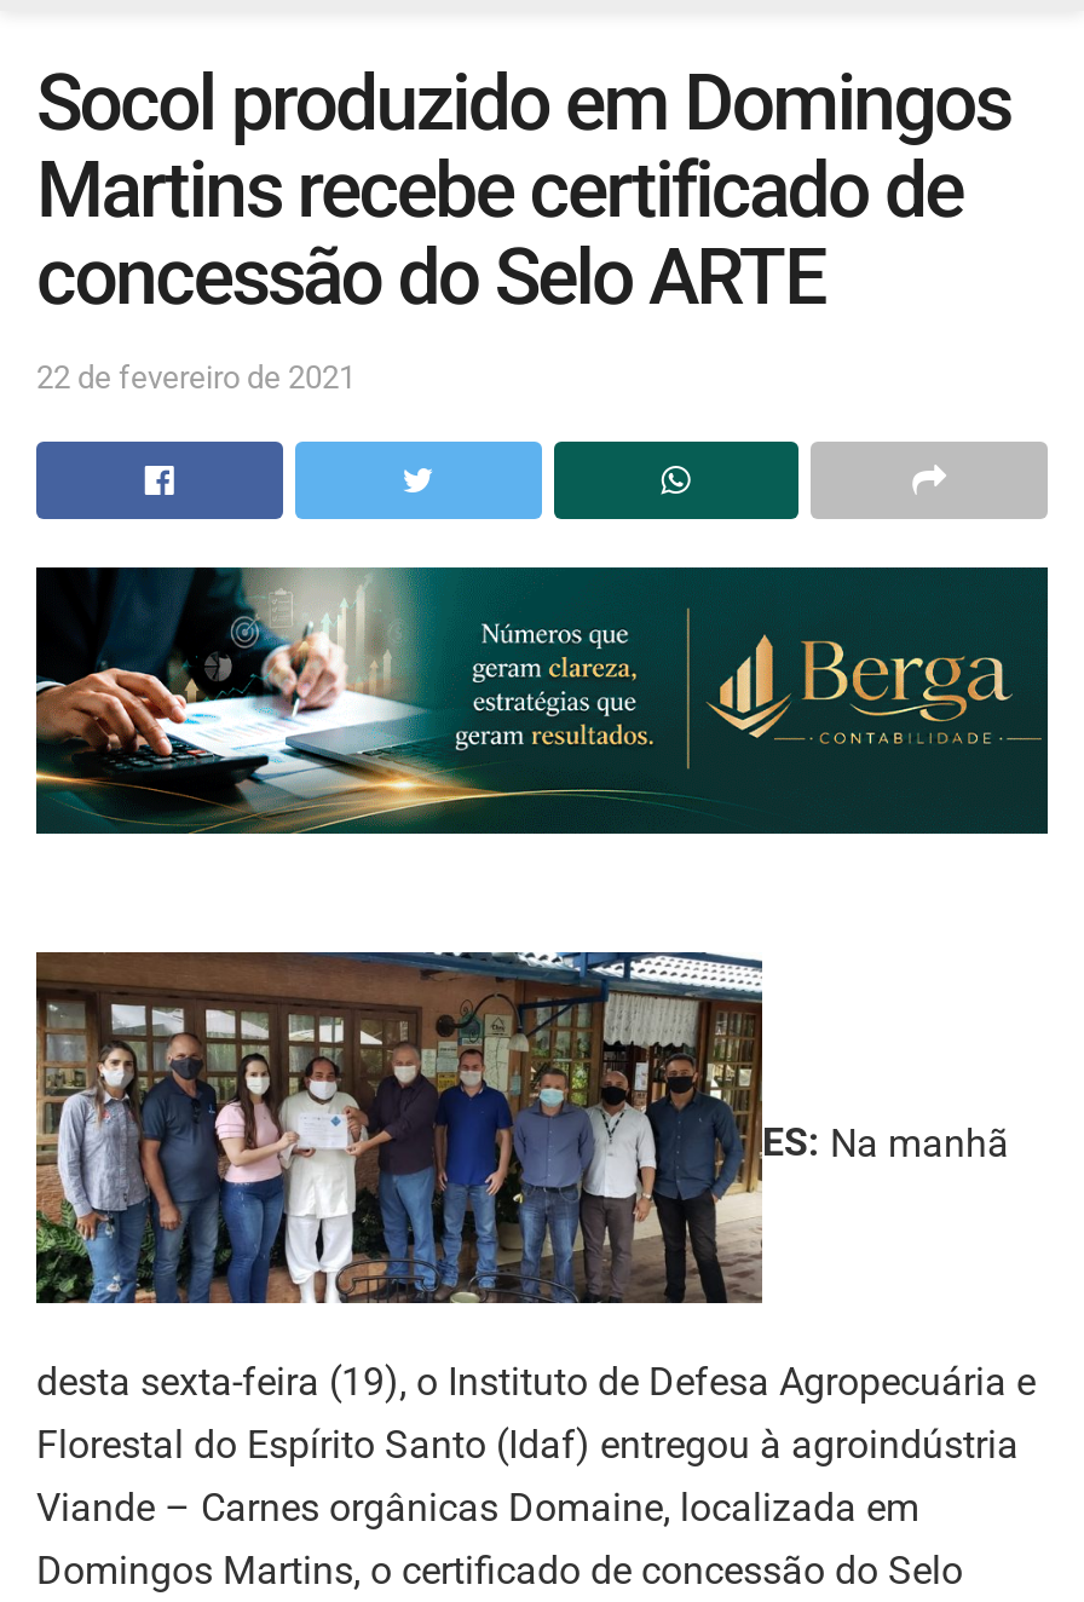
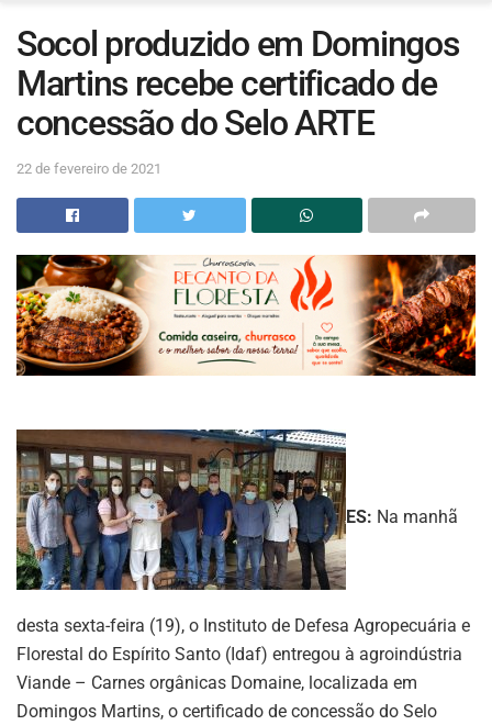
[34,565,1050,836] [image] -> [15,254,477,377] [image]

